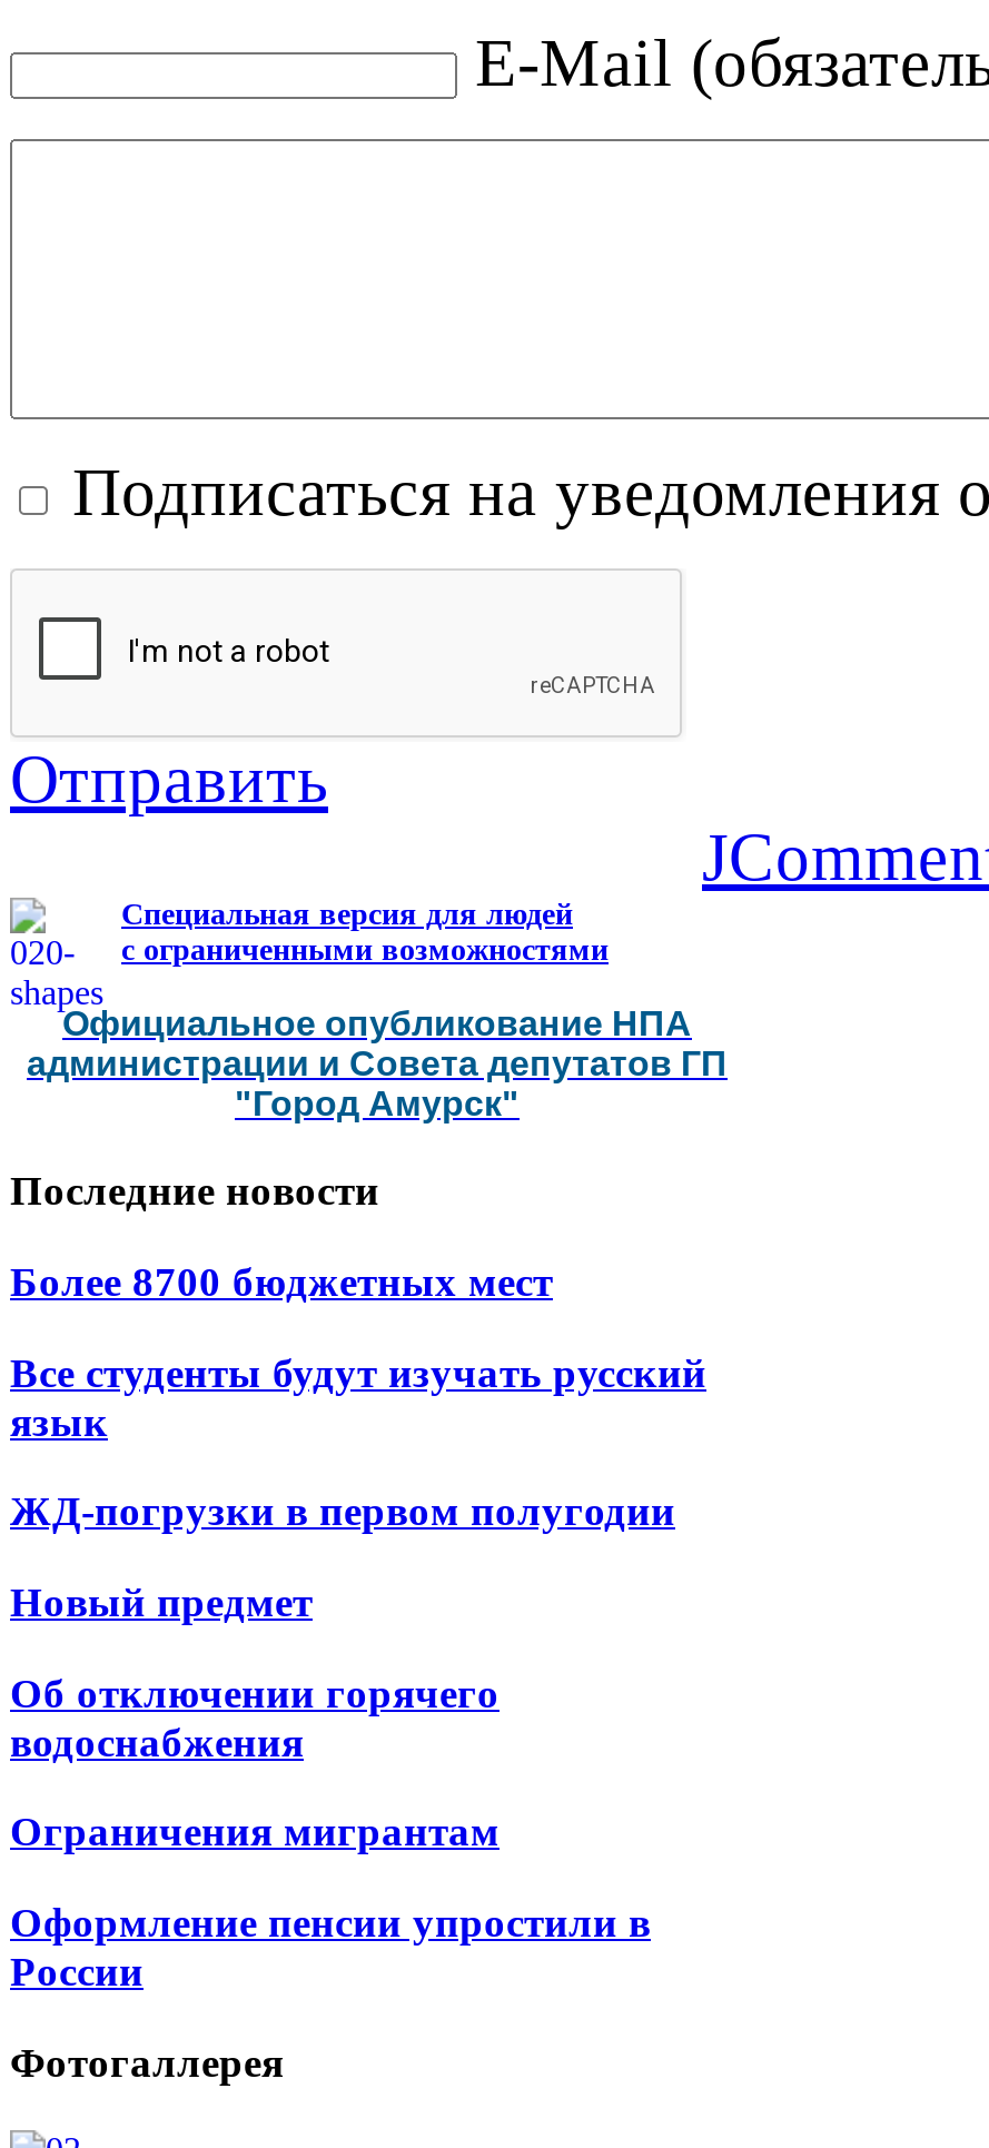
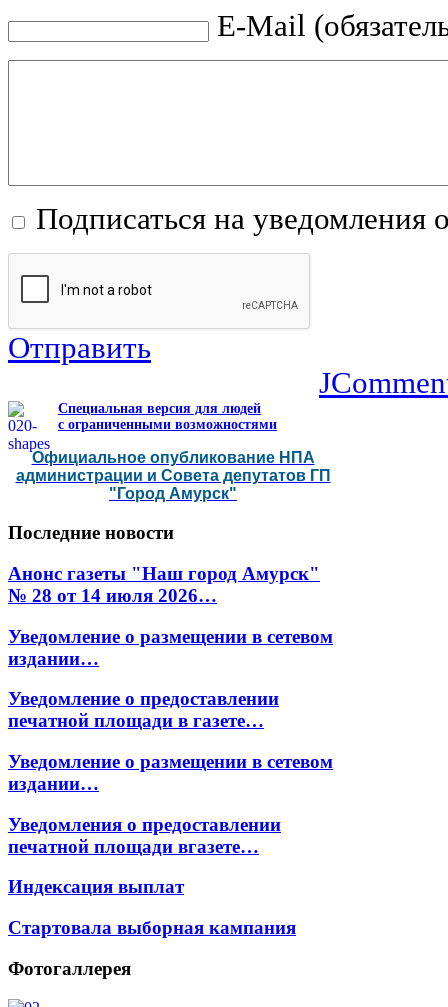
[10,1258,553,1304] Более 8700 бюджетных мест -> [8,563,320,606] Анонс газеты "Наш город Амурск" | № 28 от 14 июля 2026…
[10,1348,706,1444] Все студенты будут изучать русский | язык -> [8,625,333,668] Уведомление о размещении в сетевом | издании…
[10,1488,675,1534] ЖД-погрузки в первом полугодии -> [8,688,279,731] Уведомление о предоставлении | печатной площади в газете…
[10,1578,313,1625] Новый предмет -> [8,751,333,794] Уведомление о размещении в сетевом | издании…
[10,1669,500,1765] Об отключении горячего | водоснабжения -> [8,814,281,857] Уведомления о предоставлении | печатной площади вгазете…
[10,1809,500,1855] Ограничения мигрантам -> [8,876,184,897] Индексация выплат
[10,1899,651,1995] Оформление пенсии упростили в | России -> [8,917,296,938] Стартовала выборная кампания

